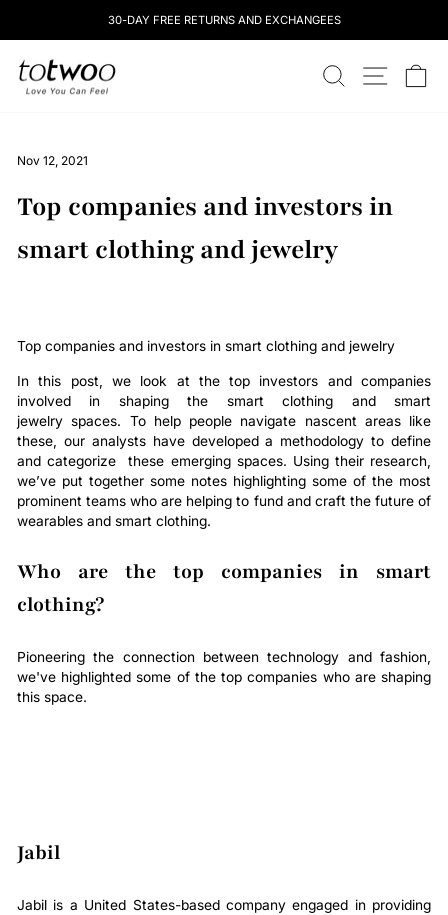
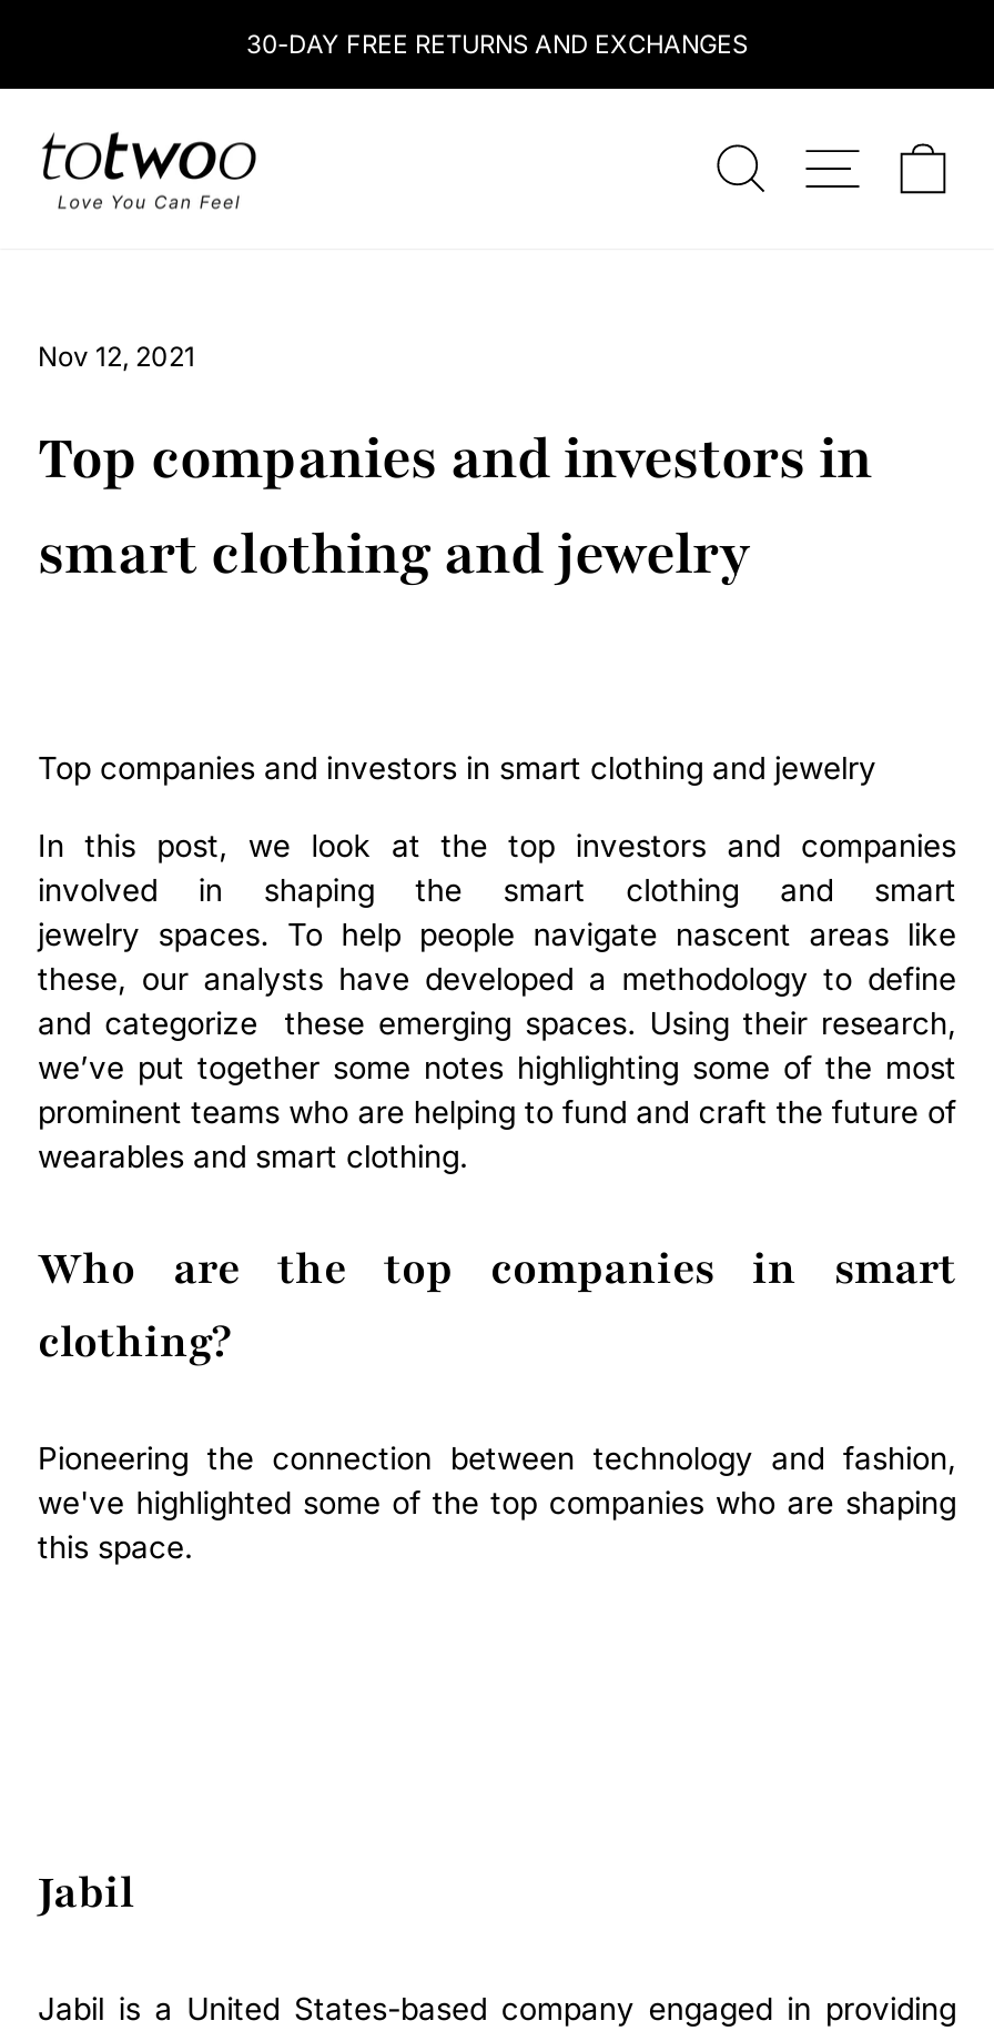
[107,13,340,27] 30-DAY FREE RETURNS AND EXCHANGEES -> [246,29,748,60] 30-DAY FREE RETURNS AND EXCHANGES

